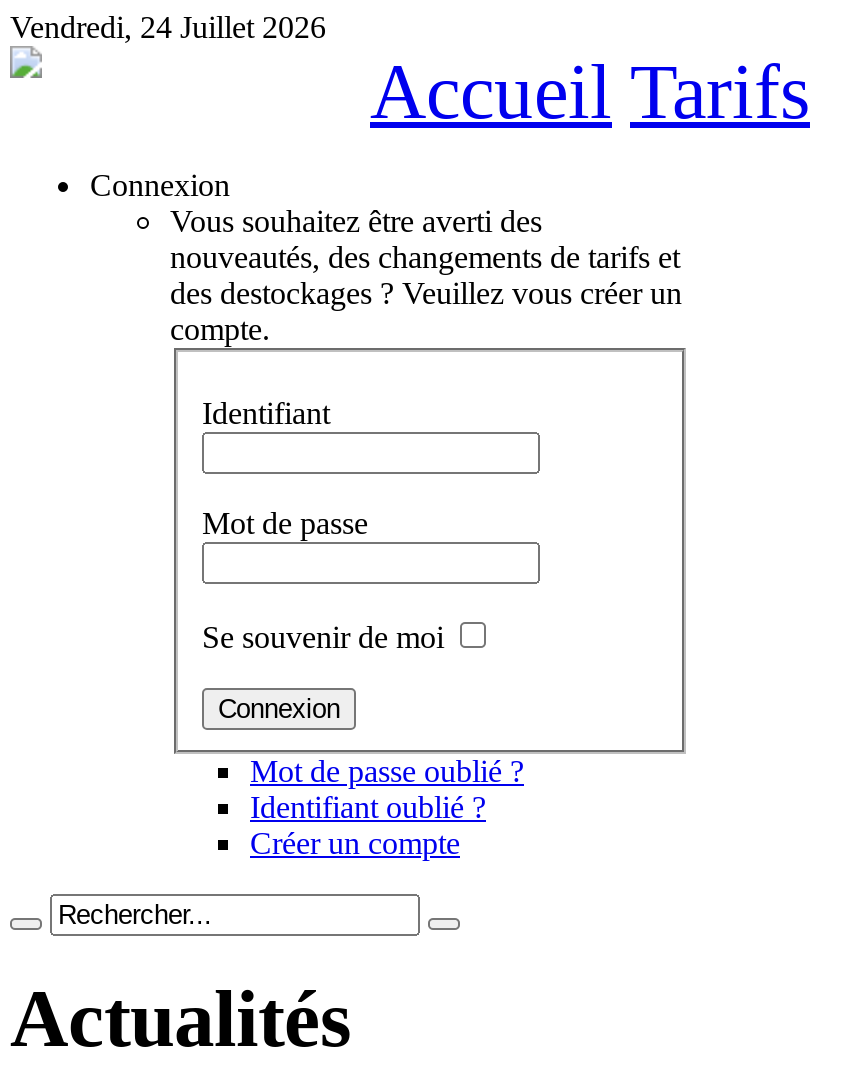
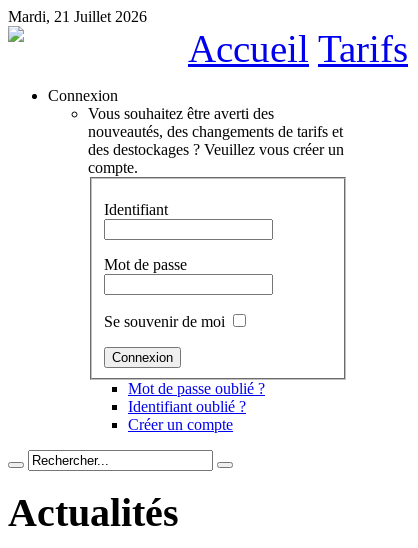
[10,10,326,44] Vendredi, 24 Juillet 2026 -> [8,8,147,25] Mardi, 21 Juillet 2026

